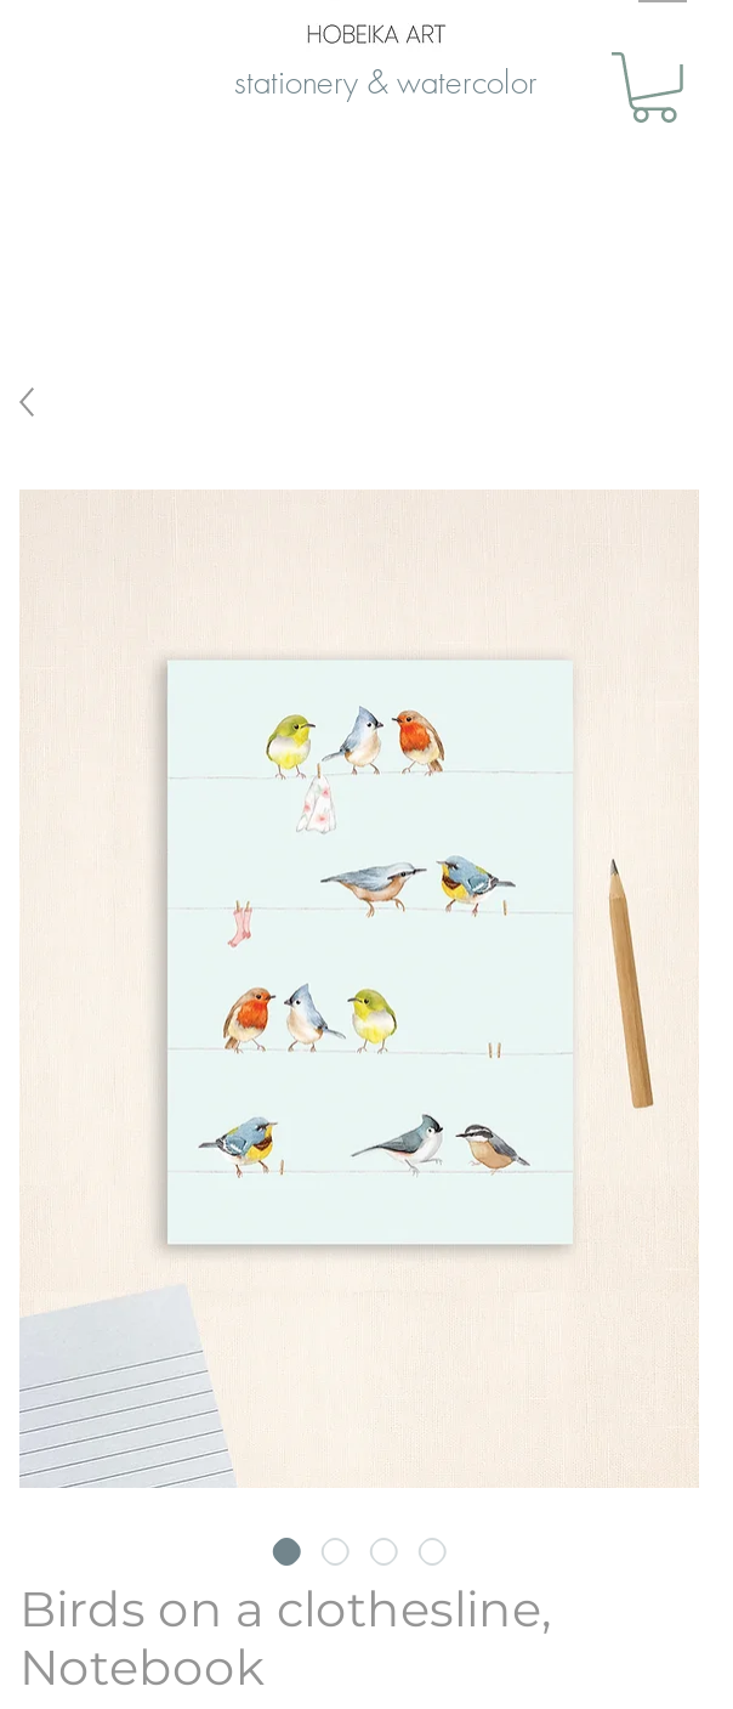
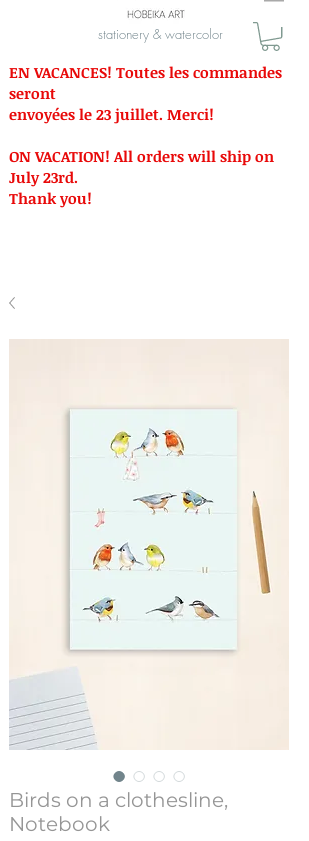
none -> [9,62,282,208] EN VACANCES! Toutes les commandes | seront | envoyées le 23 juillet. Merci! | ON VACATION! All orders will ship on | July 23rd. | Thank you!

